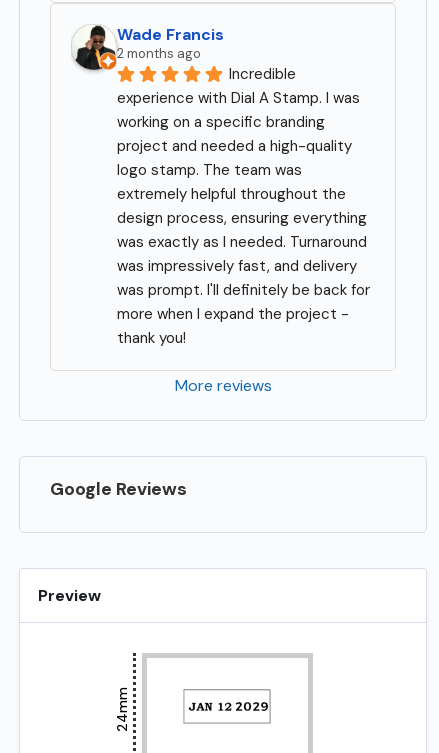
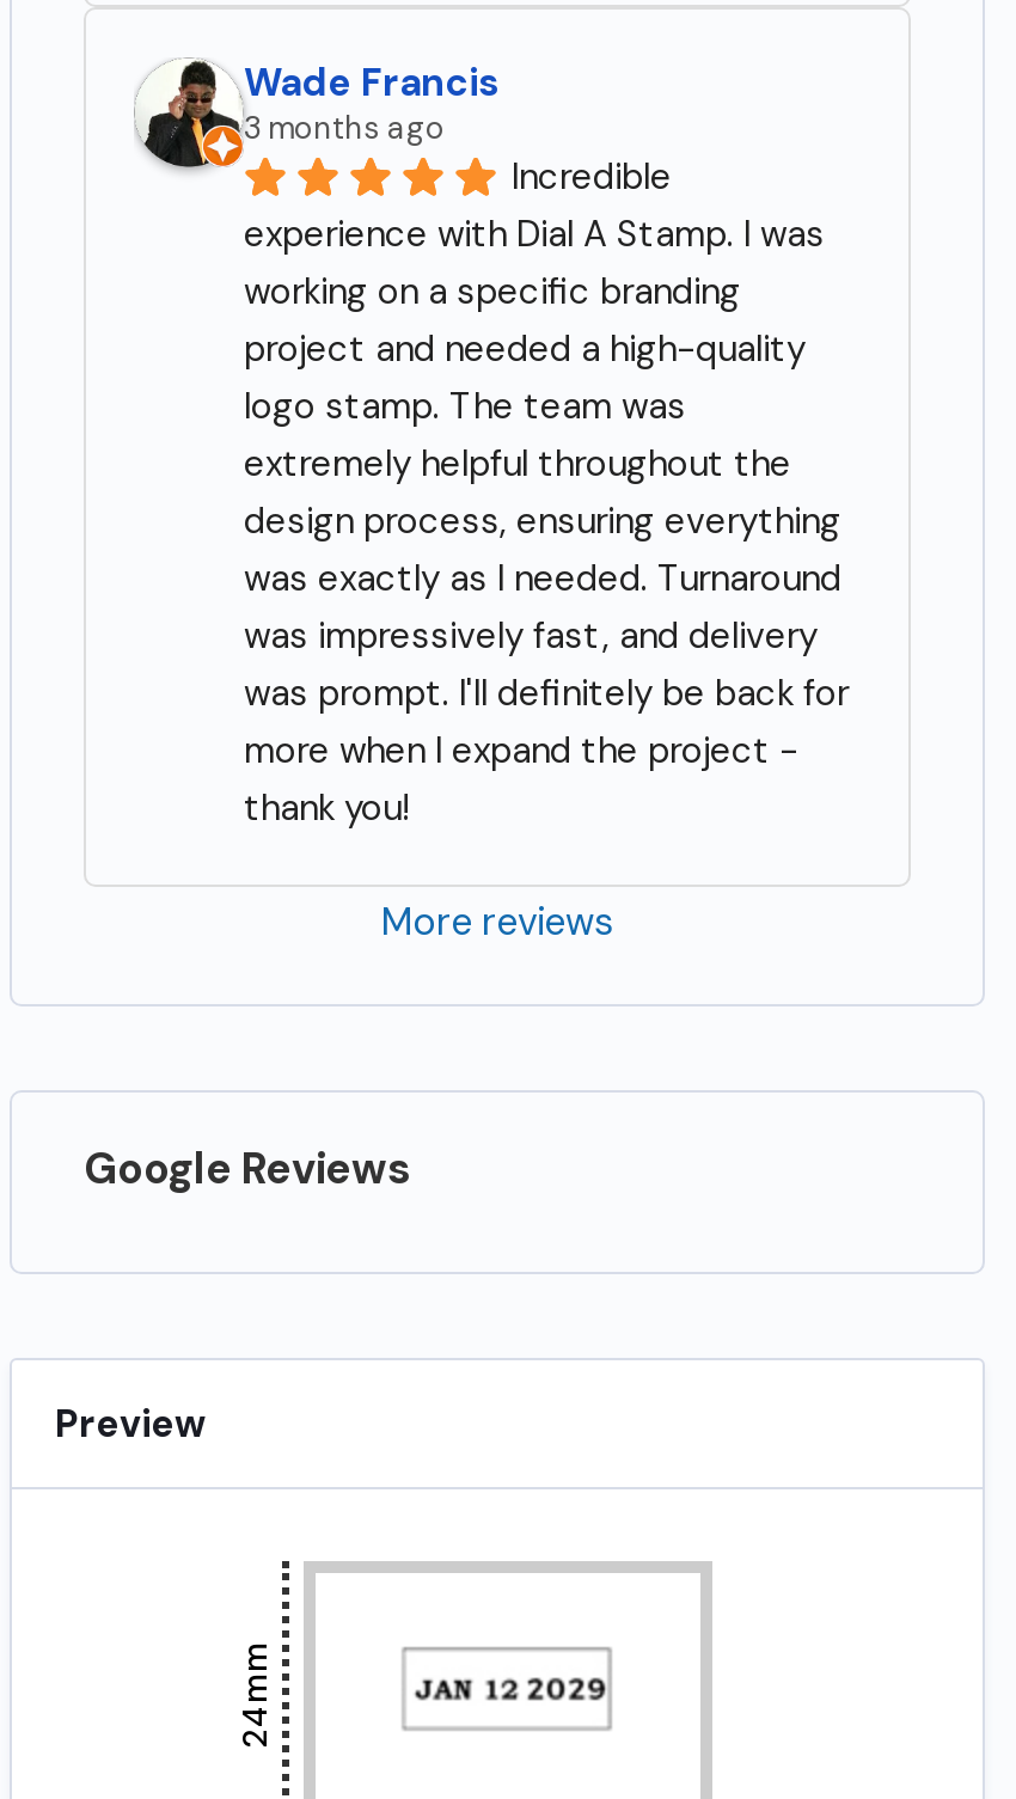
[117,45,201,62] 2 months ago -> [244,107,445,148] 3 months ago

